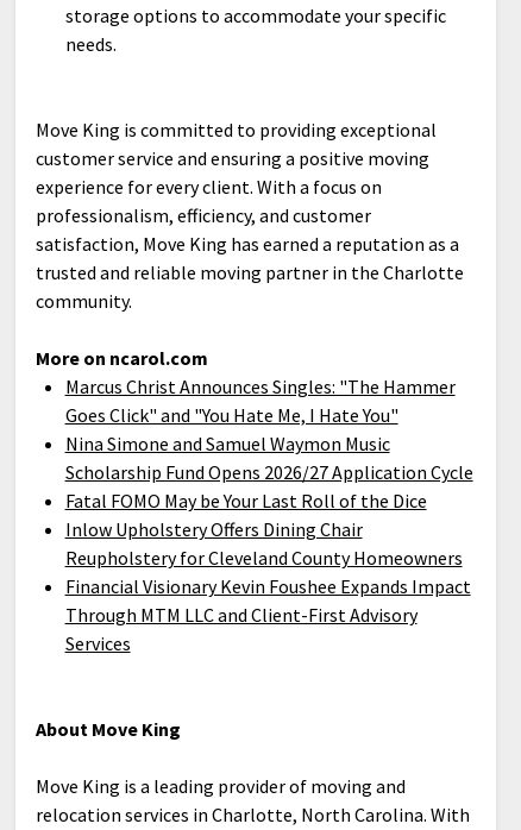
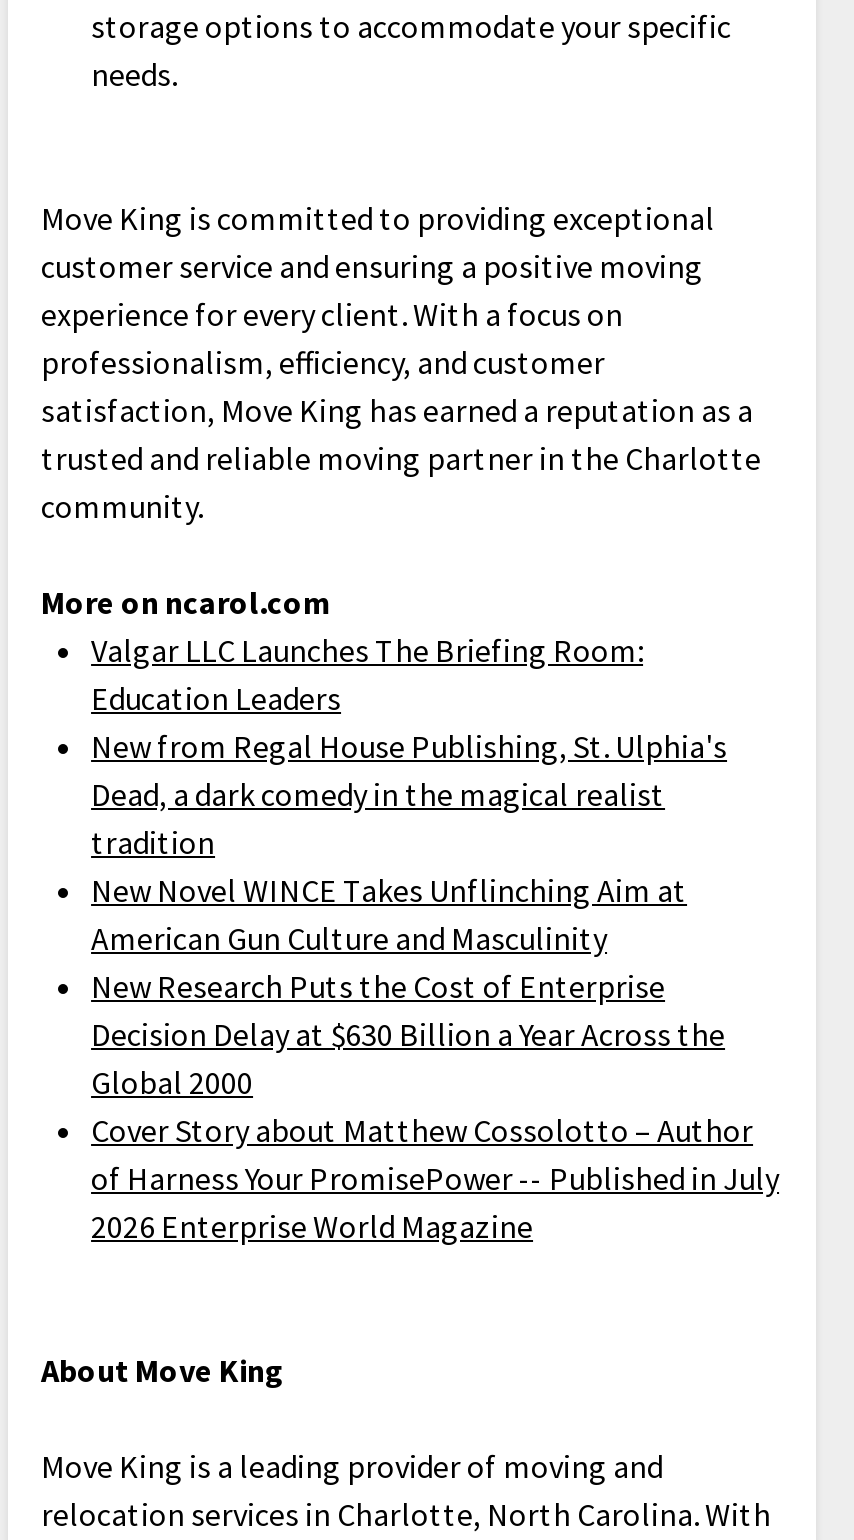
[65,375,473,655] Marcus Christ Announces Singles: "The Hammer | Goes Click" and "You Hate Me, I Hate You" | Nina Simone and Samuel Waymon Music | Scholarship Fund Opens 2026/27 Application Cycle | Fatal FOMO May be Your Last Roll of the Dice | Inlow Upholstery Offers Dining Chair | Reupholstery for Cleveland County Homeowners | Financial Visionary Kevin Foushee Expands Impact | Through MTM LLC and Client-First Advisory | Services -> [91,630,779,1246] Valgar LLC Launches The Briefing Room: | Education Leaders | New from Regal House Publishing, St. Ulphia's | Dead, a dark comedy in the magical realist | tradition | New Novel WINCE Takes Unflinching Aim at | American Gun Culture and Masculinity | New Research Puts the Cost of Enterprise | Decision Delay at $630 Billion a Year Across the | Global 2000 | Cover Story about Matthew Cossolotto – Author | of Harness Your PromisePower -- Published in July | 2026 Enterprise World Magazine

